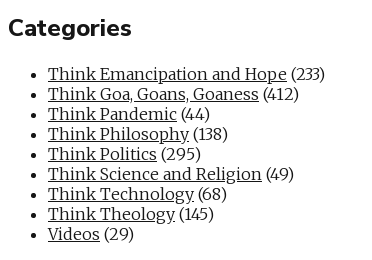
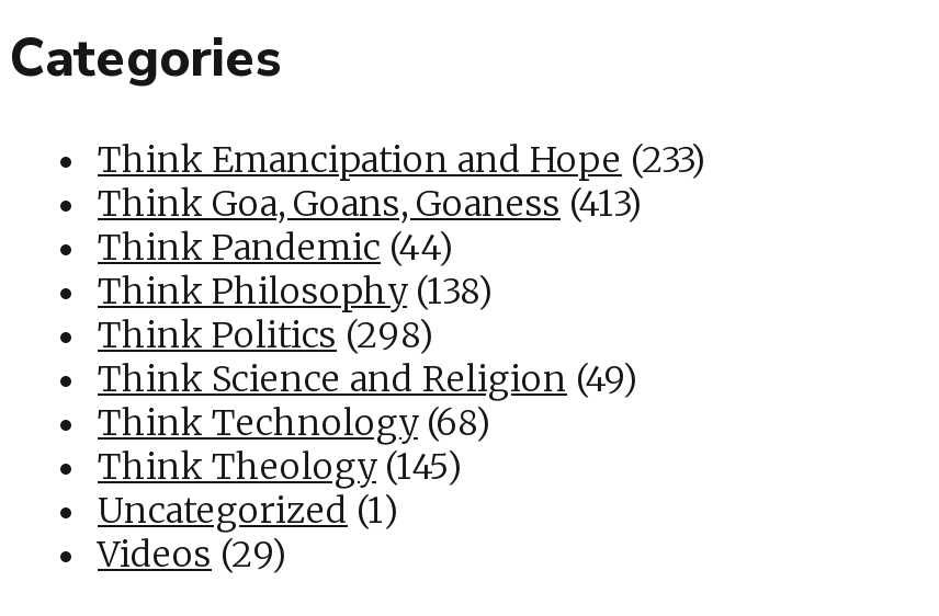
[48,84,299,104] Think Goa, Goans, Goaness (412) -> [98,180,642,224] Think Goa, Goans, Goaness (413)
[48,144,201,164] Think Politics (295) -> [98,312,433,356] Think Politics (298)
none -> [98,487,398,531] Uncategorized(1)

